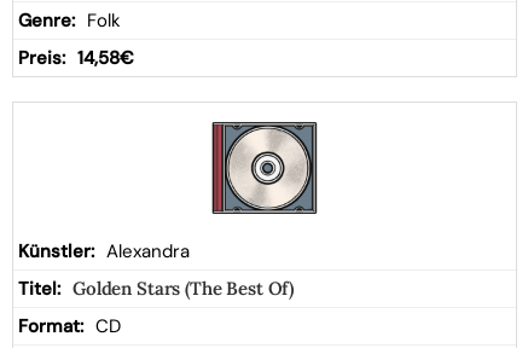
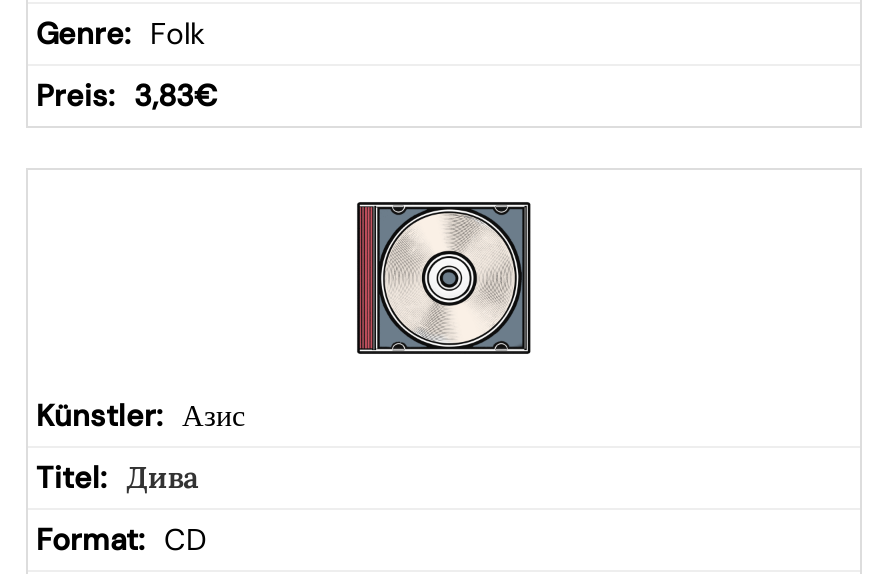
[77,46,134,70] 14,58€ -> [134,76,218,116] 3,83€
[106,239,190,263] Alexandra -> [182,396,246,436] Азис
[72,277,294,300] Golden Stars (The Best Of) -> [126,458,199,496] Дива

